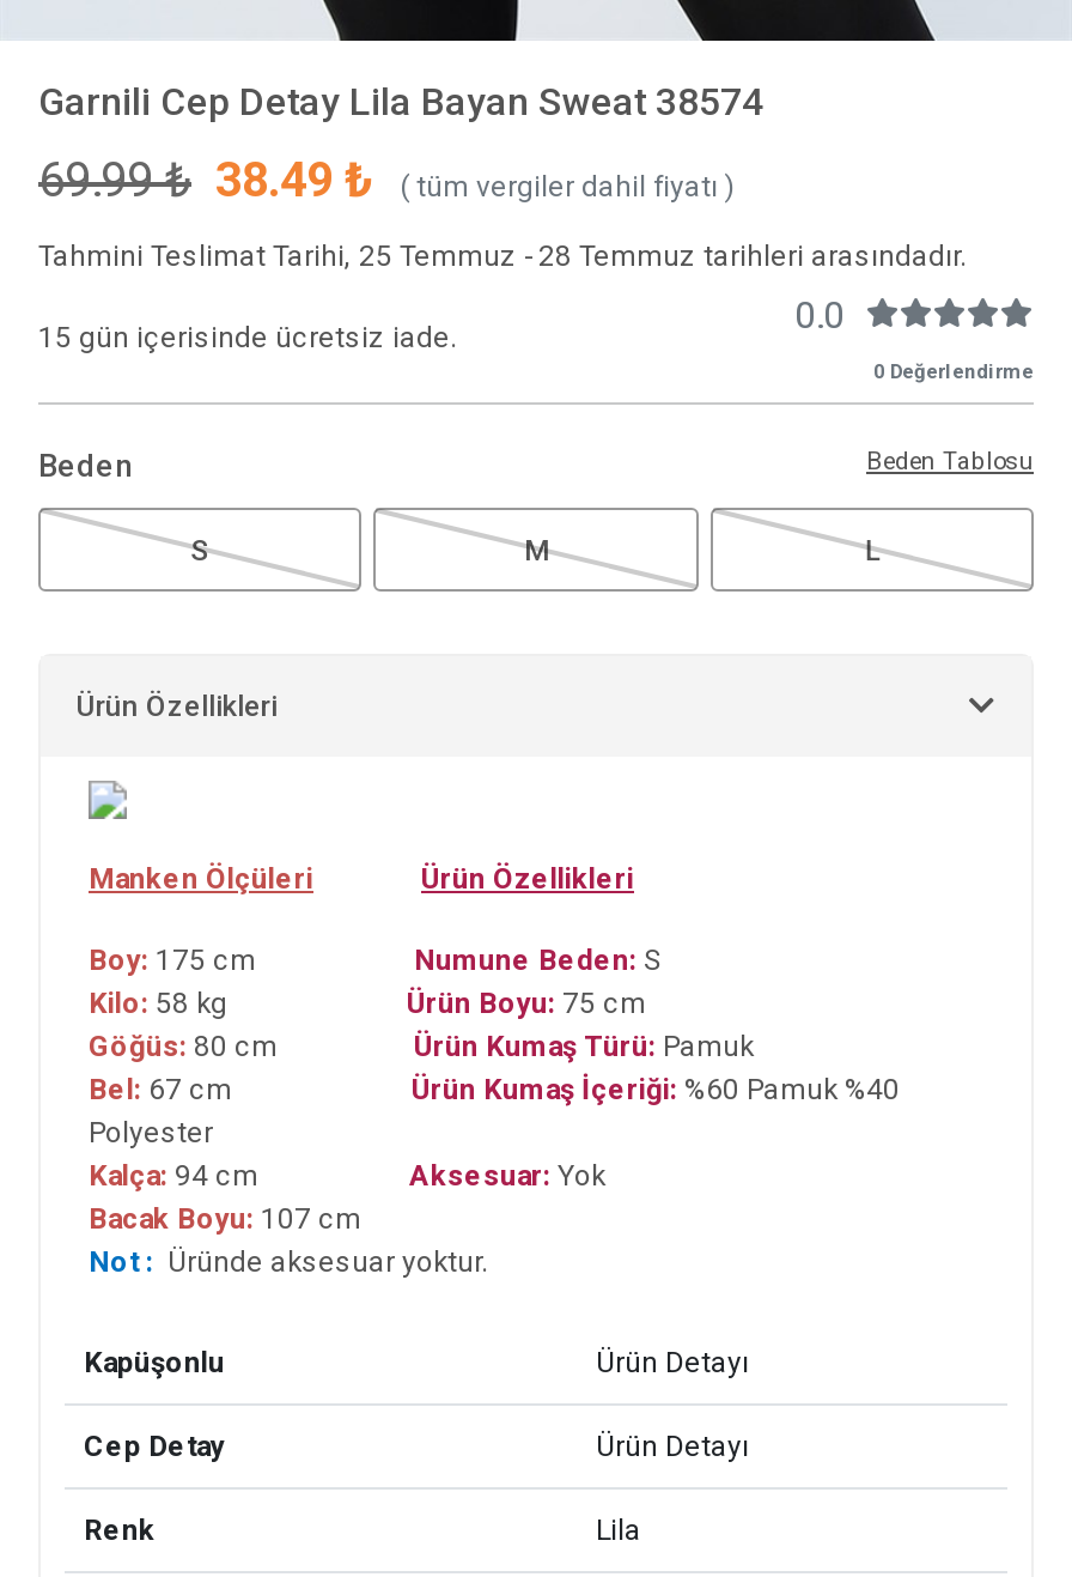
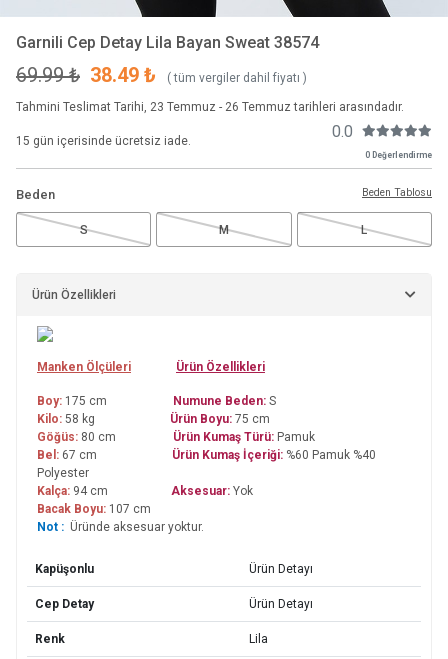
[38,239,967,273] Tahmini Teslimat Tarihi, 25 Temmuz - 28 Temmuz tarihleri arasındadır. -> [16,100,404,114] Tahmini Teslimat Tarihi, 23 Temmuz - 26 Temmuz tarihleri arasındadır.

